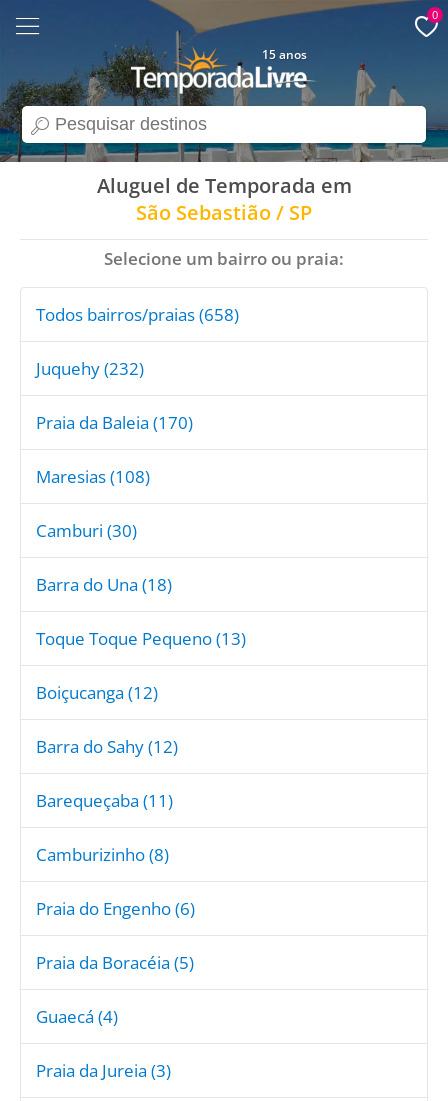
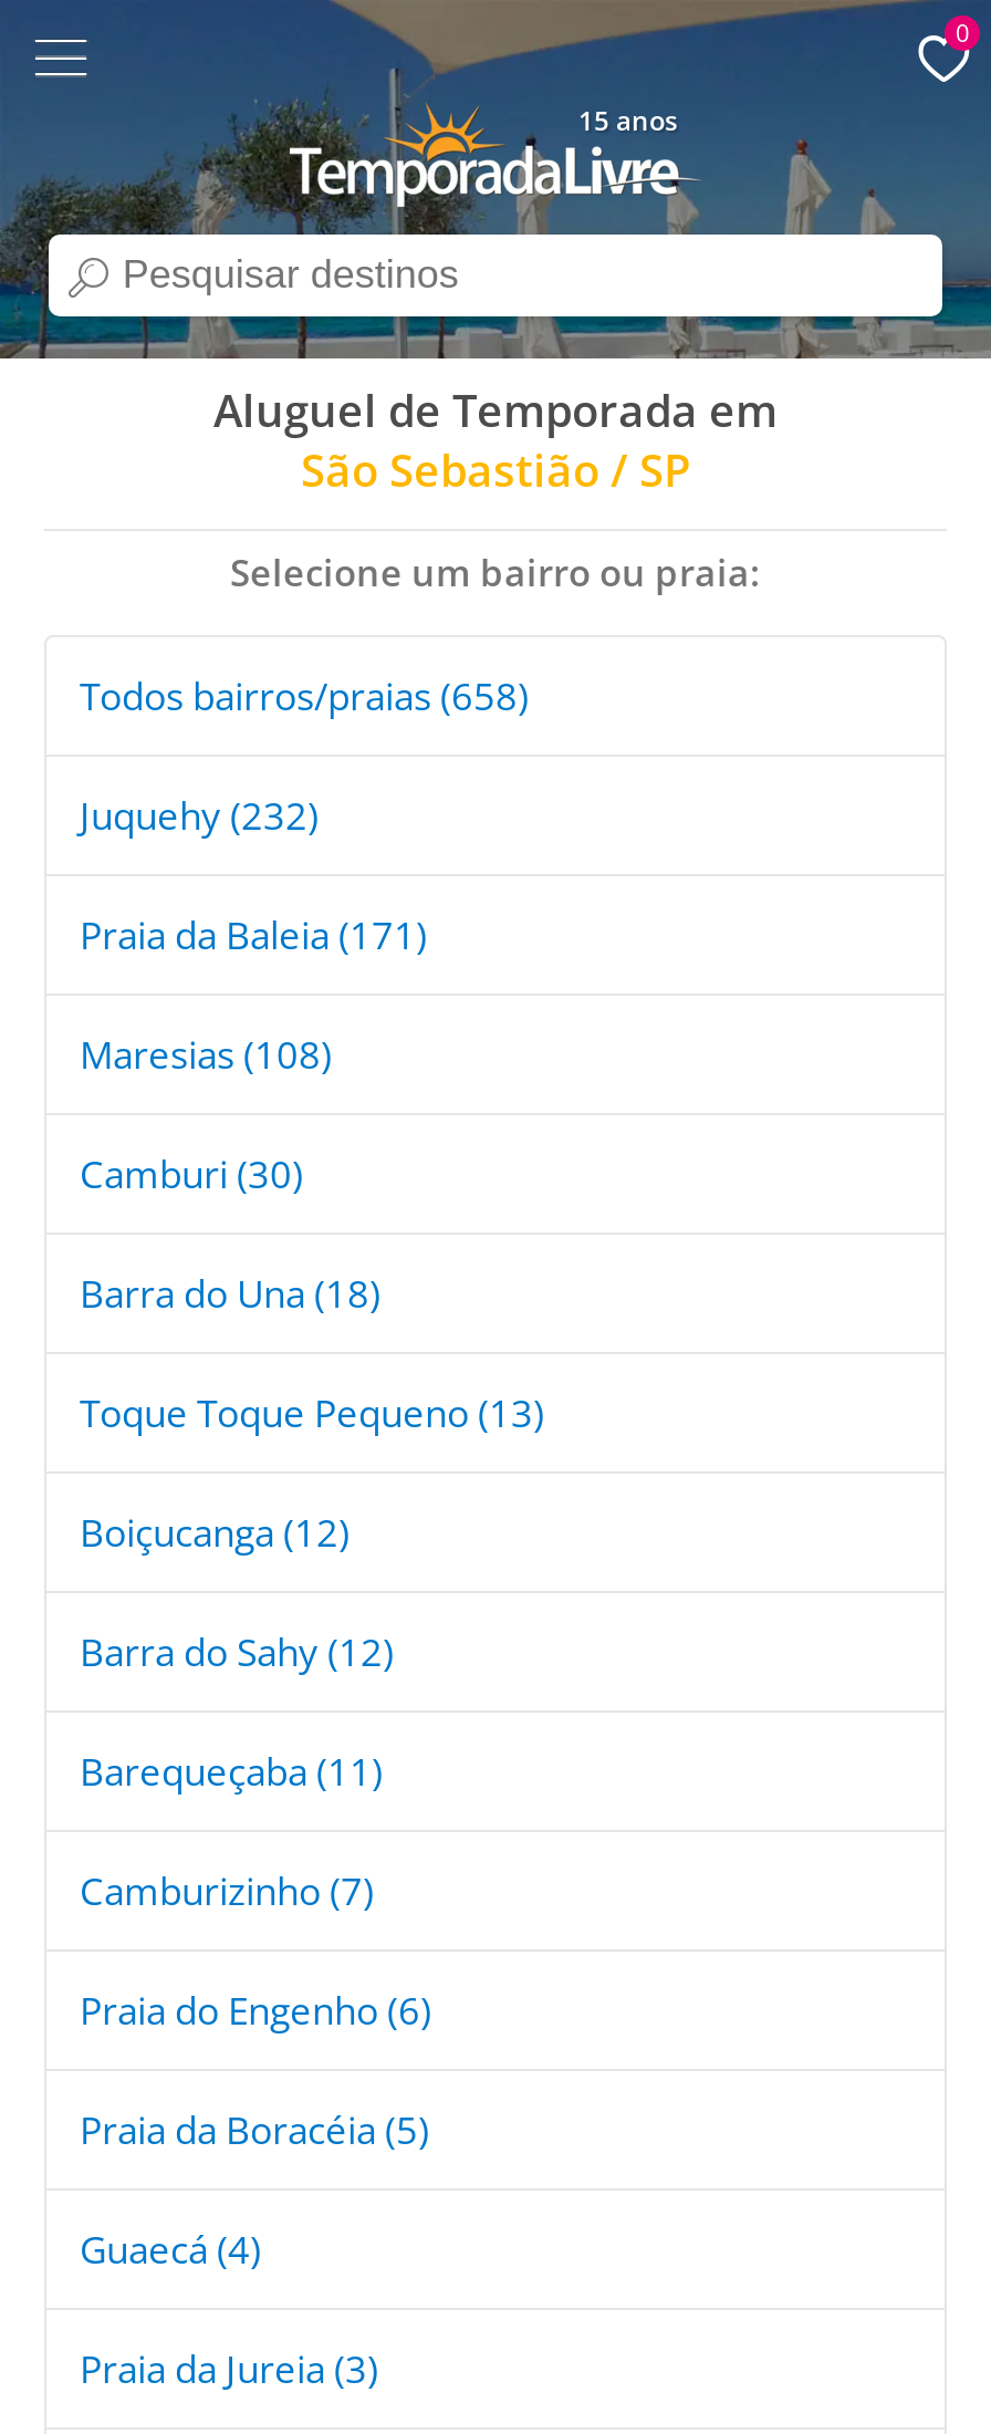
[36,411,193,434] Praia da Baleia (170) -> [80,909,427,960] Praia da Baleia (171)
[36,843,169,866] Camburizinho (8) -> [80,1865,374,1916] Camburizinho (7)

